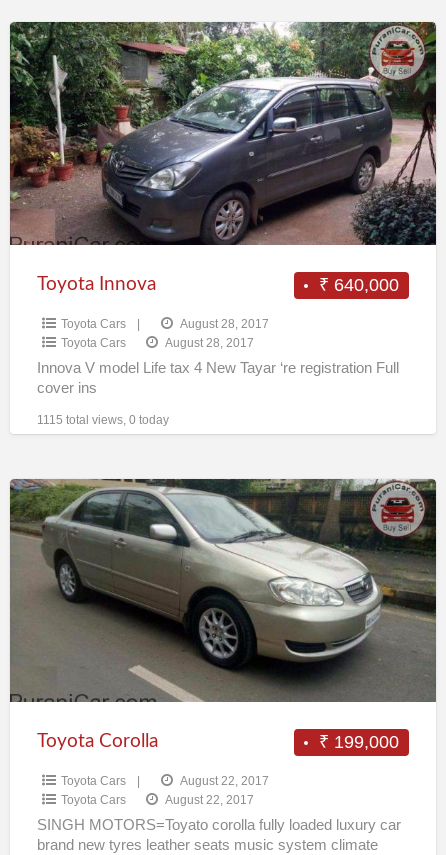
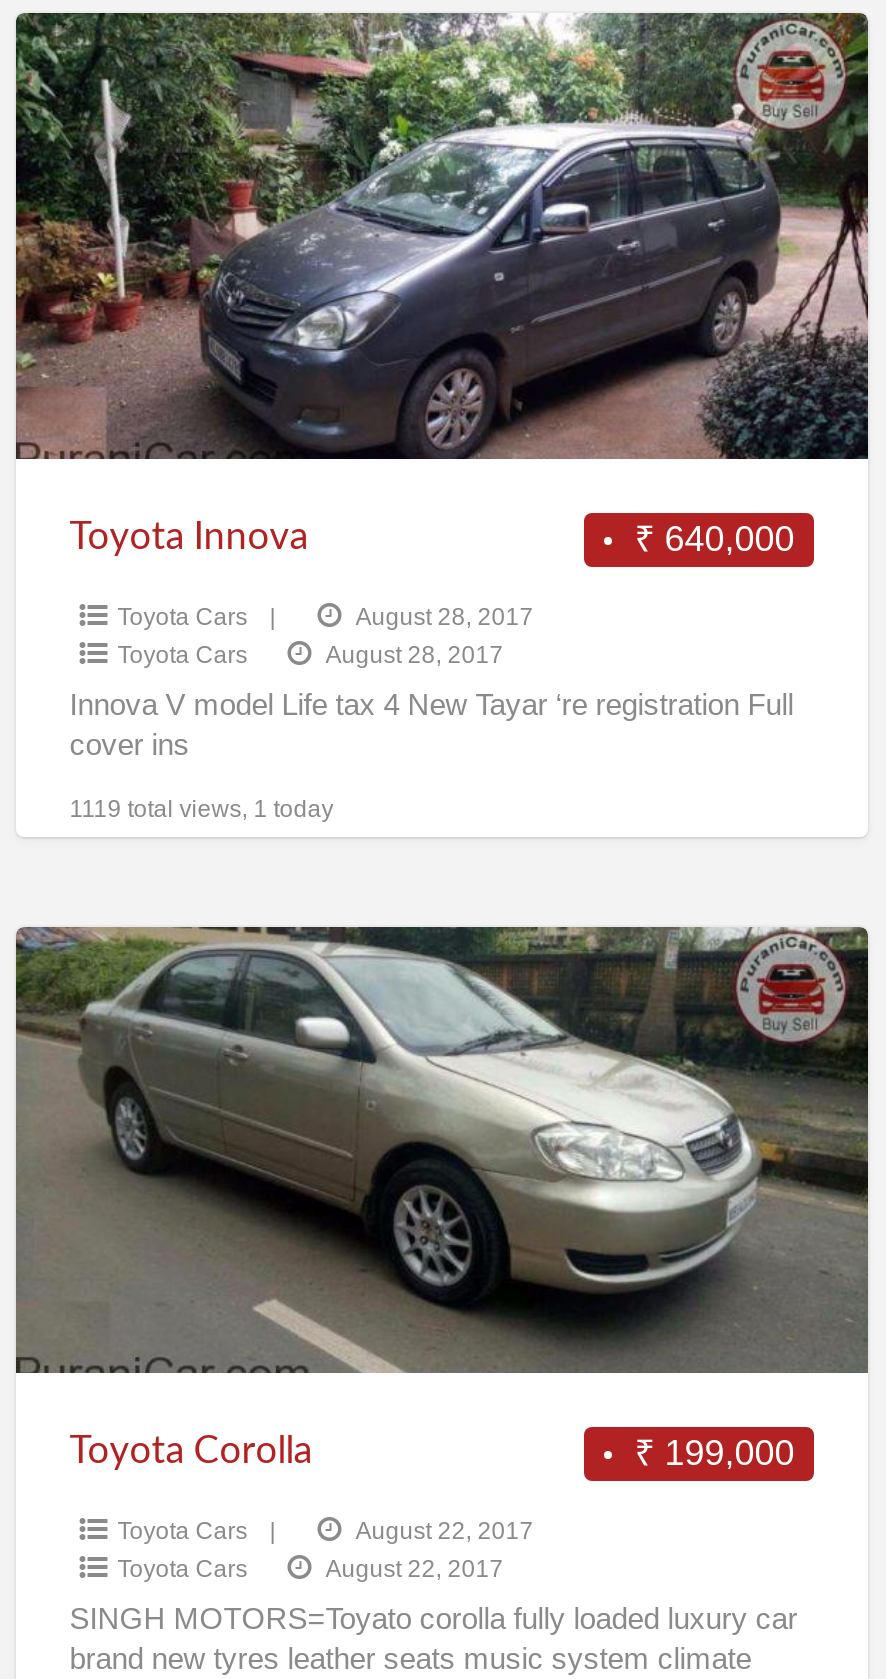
[37,413,169,427] 1115 total views, 0 today -> [69,795,333,823] 1119 total views, 1 today

